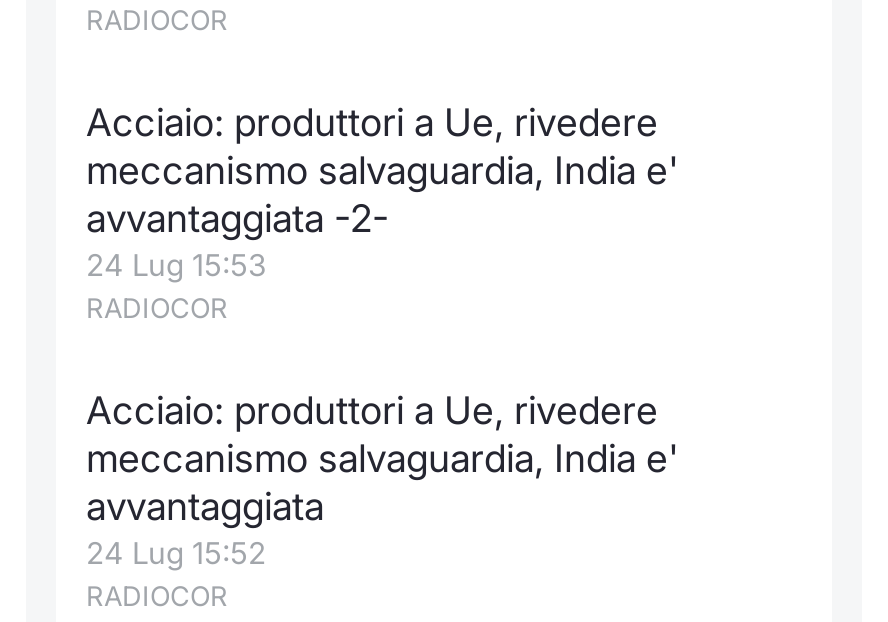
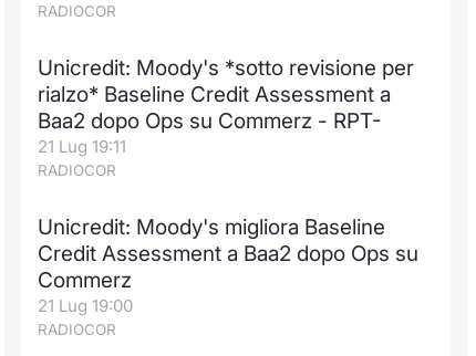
[86,100,678,284] Acciaio: produttori a Ue, rivedere | meccanismo salvaguardia, India e' | avvantaggiata -2- | 24 Lug 15:53 -> [38,55,414,157] Unicredit: Moody's *sotto revisione per | rialzo* Baseline Credit Assessment a | Baa2 dopo Ops su Commerz - RPT- | 21 Lug 19:11
[86,388,678,572] Acciaio: produttori a Ue, rivedere | meccanismo salvaguardia, India e' | avvantaggiata | 24 Lug 15:52 -> [38,214,418,316] Unicredit: Moody's migliora Baseline | Credit Assessment a Baa2 dopo Ops su | Commerz | 21 Lug 19:00

